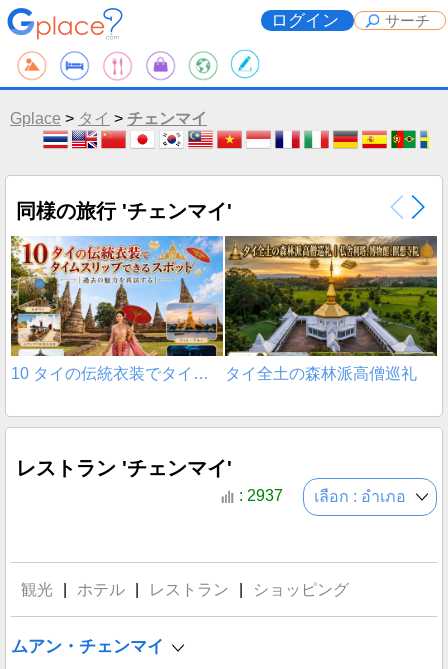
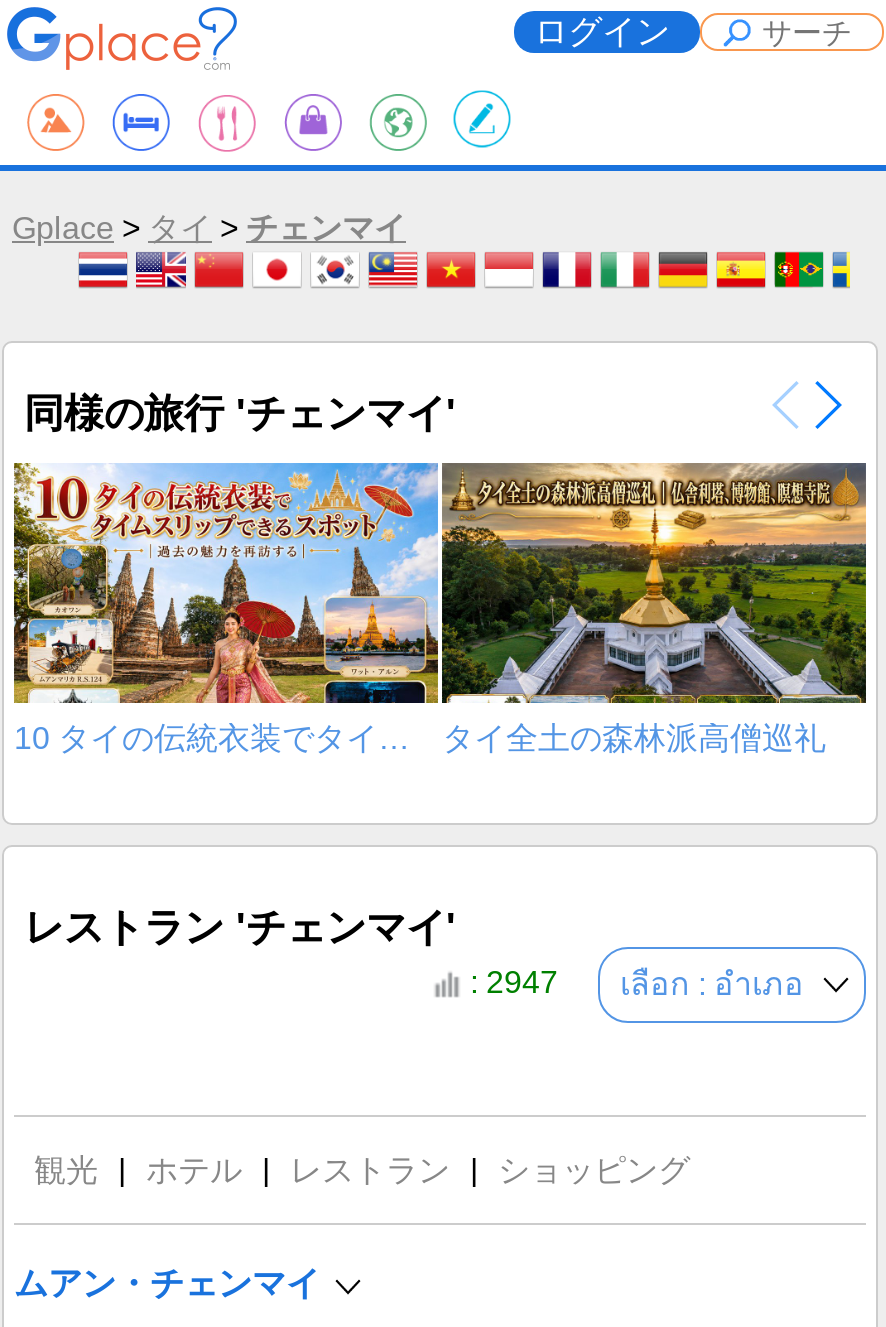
[235,487,406,505] : 2937 เลือก : อำเภอ -> [462,965,804,1001] : 2947 เลือก : อำเภอ

